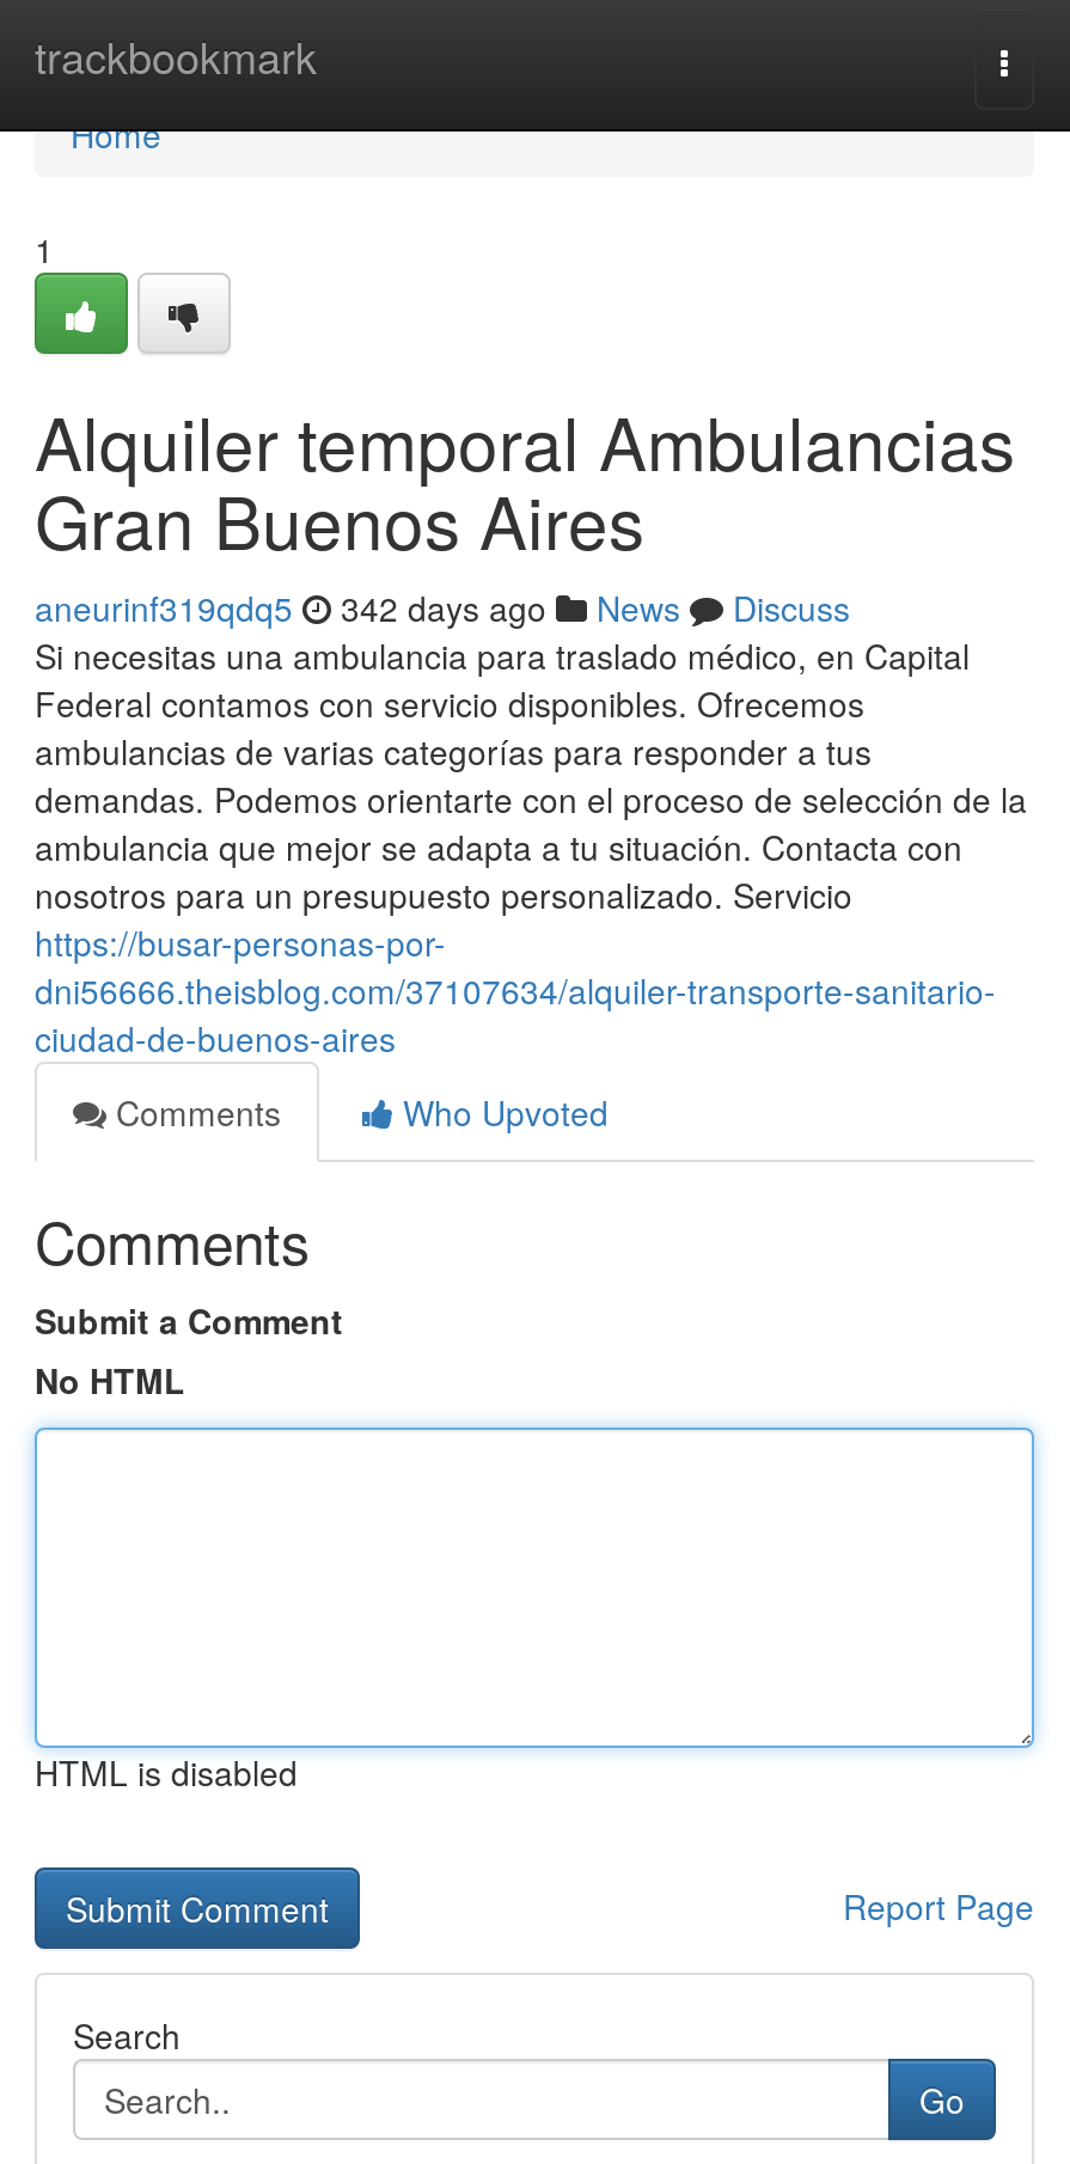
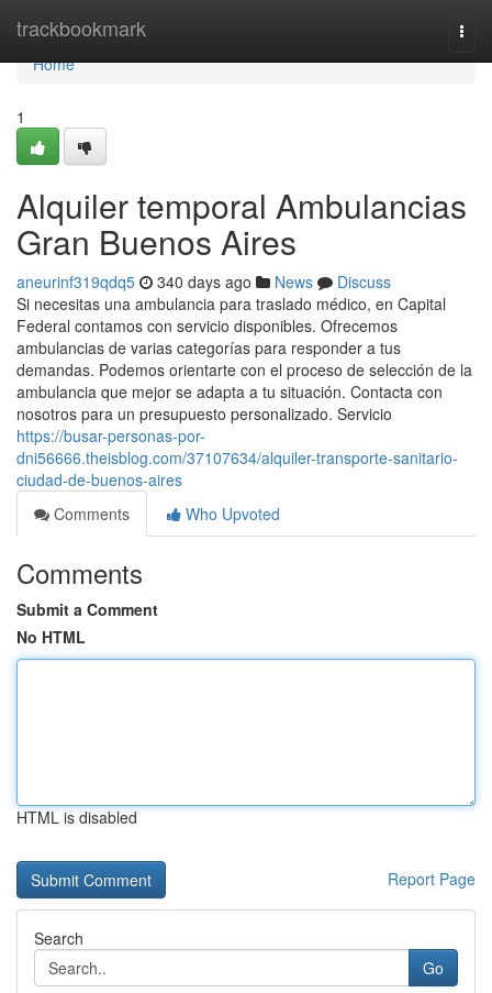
[35,583,850,631] aneurinf319qdq5 342 days ago News Discuss -> [16,271,391,293] aneurinf319qdq5 340 days ago News Discuss

